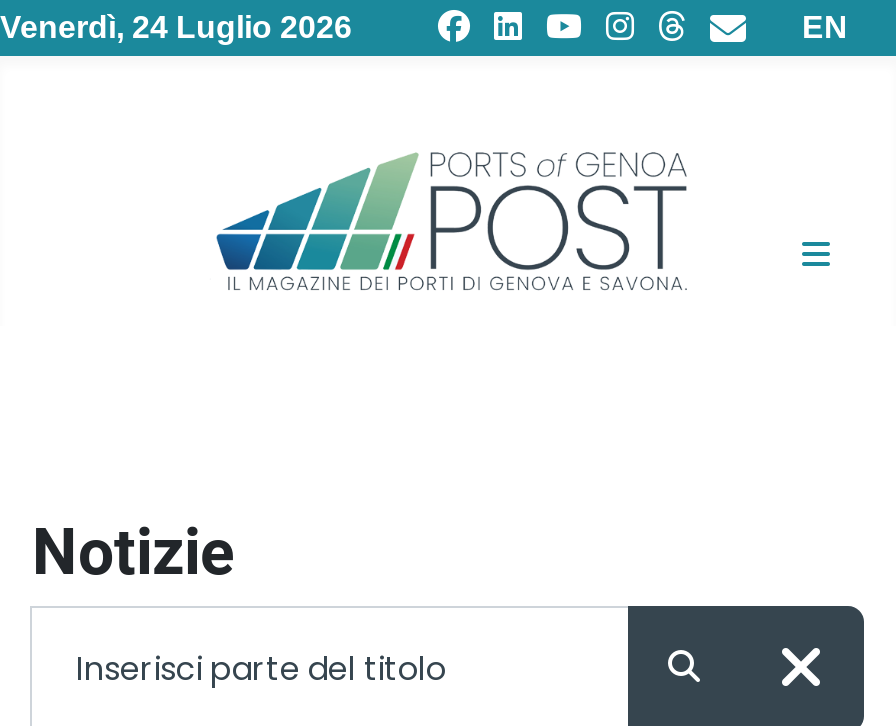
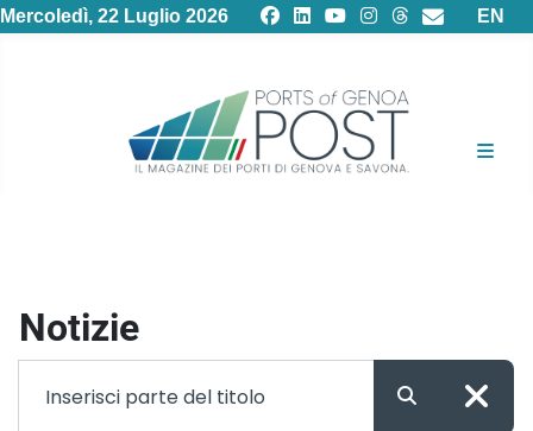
[0,10,352,44] Venerdì, 24 Luglio 2026 -> [0,6,228,26] Mercoledì, 22 Luglio 2026

